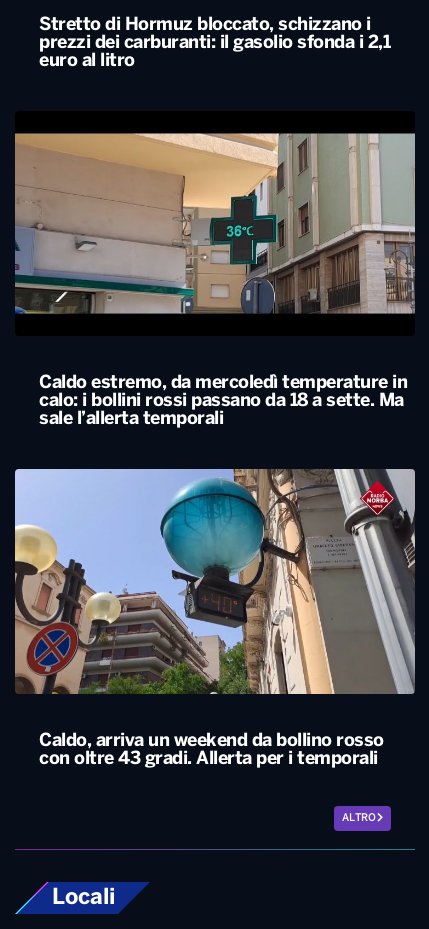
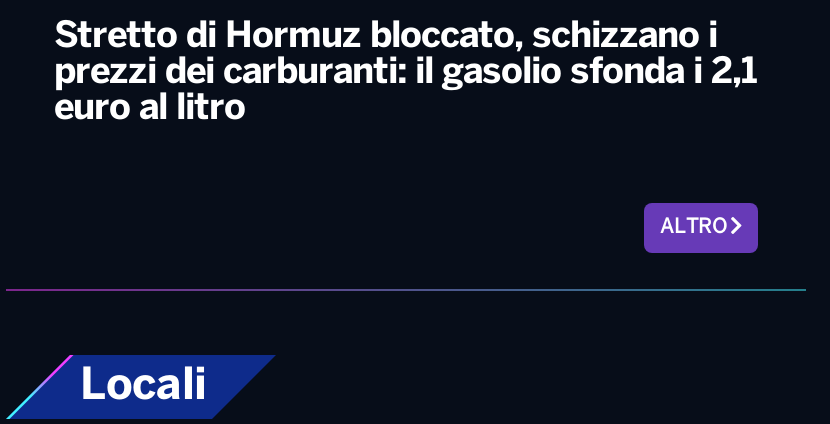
[14,132,416,315] [image] -> none
[39,375,407,428] Caldo estremo, da mercoledì temperature in | calo: i bollini rossi passano da 18 a sette. Ma | sale l’allerta temporali -> none
[14,468,416,768] [image] | Caldo, arriva un weekend da bollino rosso | con oltre 43 gradi. Allerta per i temporali -> none

